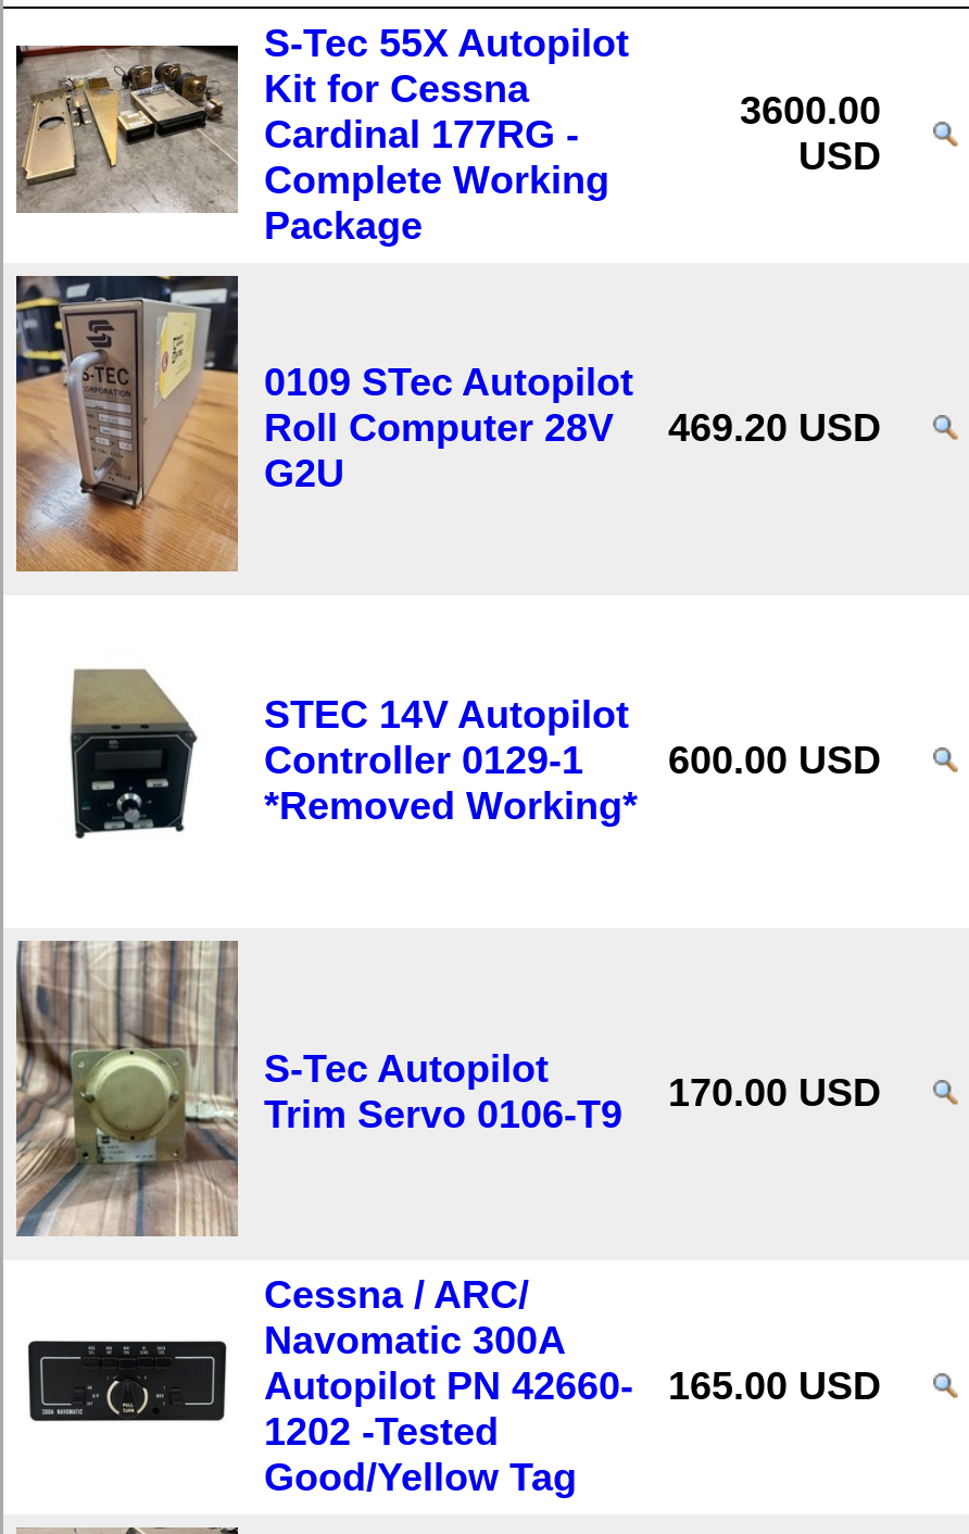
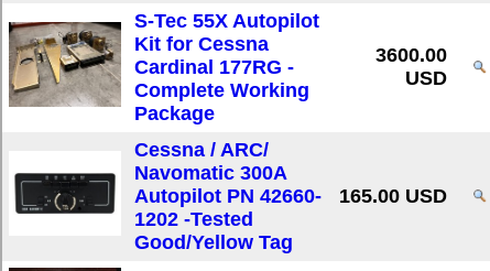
[14,274,633,574] [image] | 0109 STec Autopilot | Roll Computer 28V | G2U -> none
[668,406,881,450] 469.20 USD -> none
[68,667,638,839] [image] | STEC 14V Autopilot | Controller 0129-1 | *Removed Working* -> none
[668,739,881,782] 600.00 USD -> none
[14,939,881,1238] [image] | S-Tec Autopilot | Trim Servo 0106-T9 | 170.00 USD -> none

